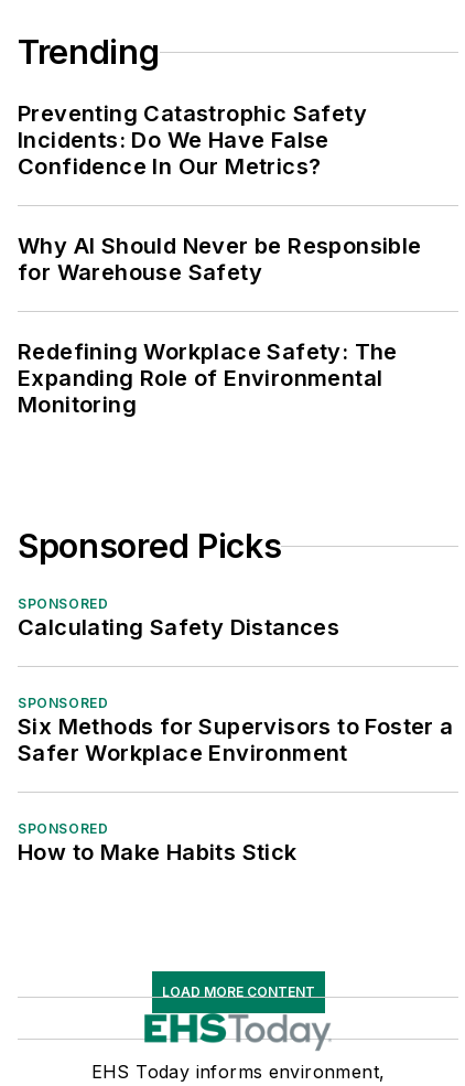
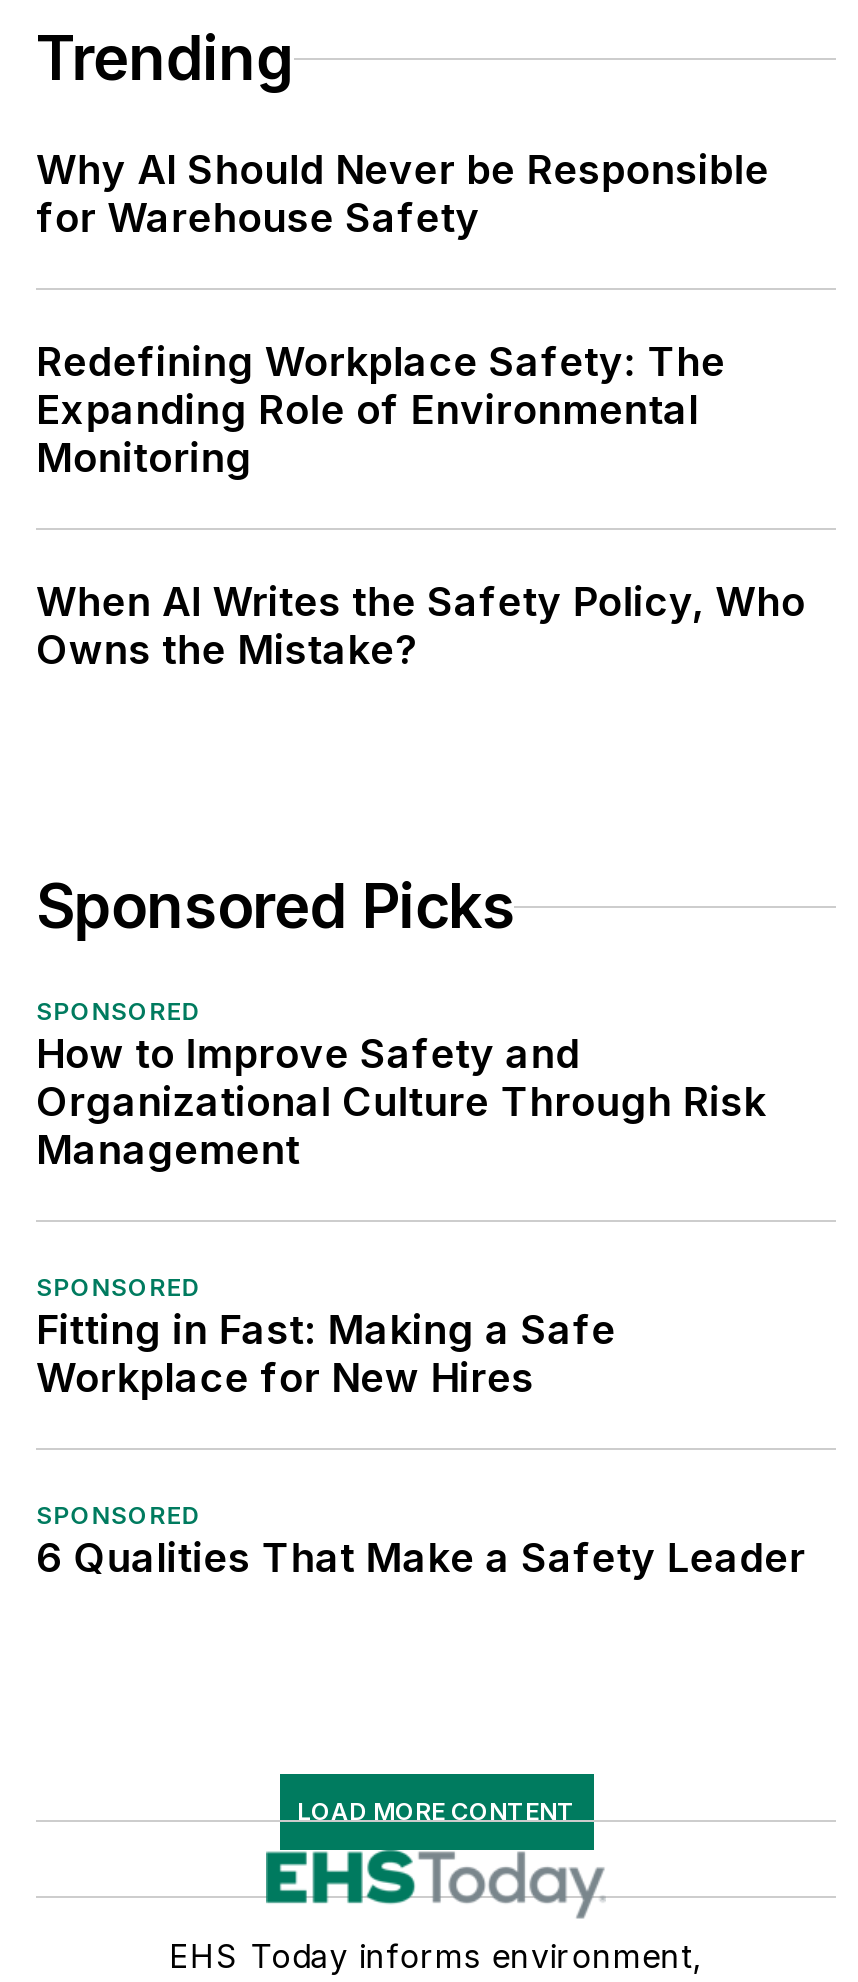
[18,100,367,180] Preventing Catastrophic Safety | Incidents: Do We Have False | Confidence In Our Metrics? -> none
moved [18,233,422,418] -> [36,146,769,482]: Why AI Should Never be Responsible | for Warehouse Safety | Redefining Workplace Safety: The | Expanding Role of Environmental | Monitoring
none -> [36,578,806,674] When AI Writes the Safety Policy, Who | Owns the Mistake?
moved [18,526,282,612] -> [36,870,515,1026]: Sponsored Picks | SPONSORED
[18,614,340,641] Calculating Safety Distances -> [36,1030,766,1174] How to Improve Safety and | Organizational Culture Through Risk | Management
[18,713,454,766] Six Methods for Supervisors to Foster a | Safer Workplace Environment -> [36,1306,616,1402] Fitting in Fast: Making a Safe | Workplace for New Hires
[18,839,297,865] How to Make Habits Stick -> [36,1534,806,1582] 6 Qualities That Make a Safety Leader

